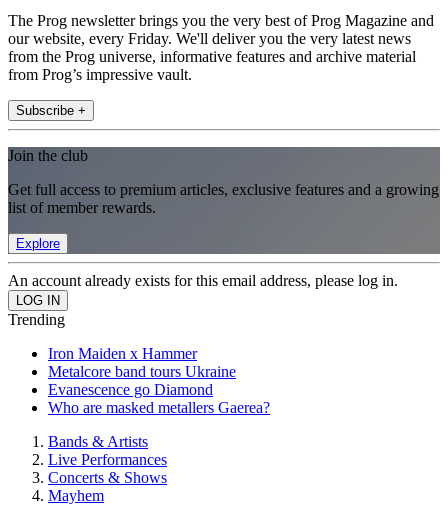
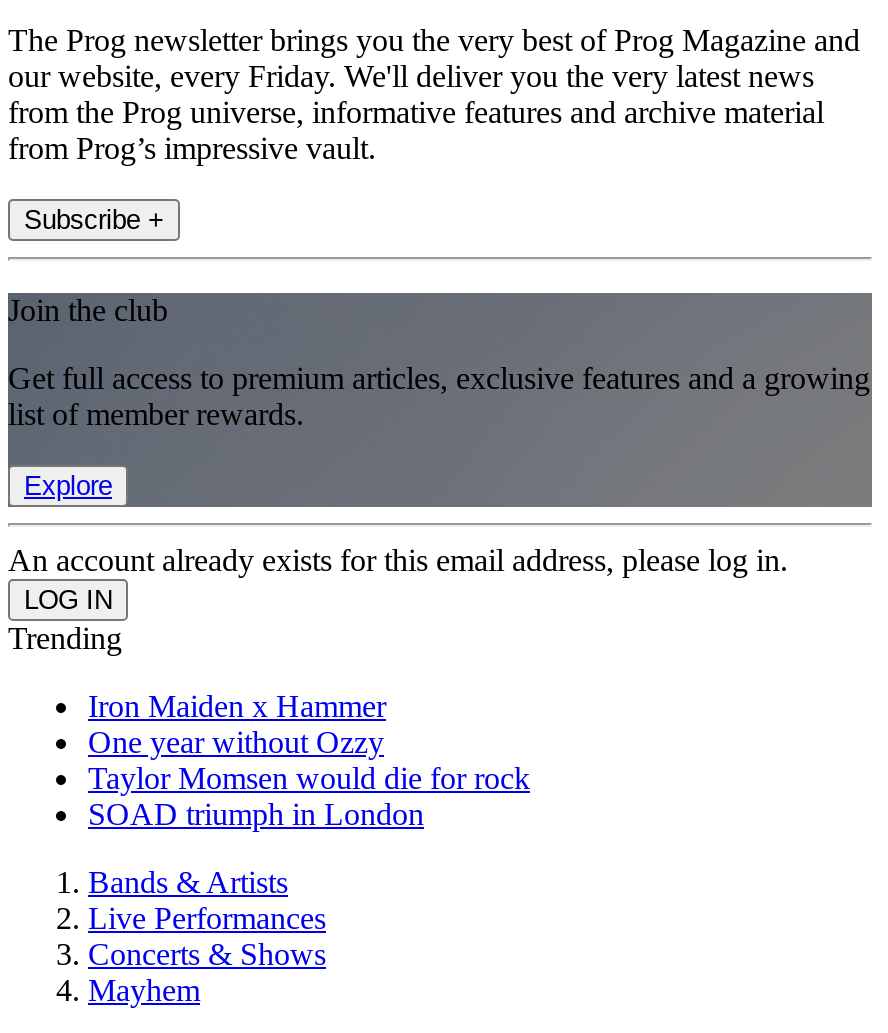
[48,362,270,415] Metalcore band tours Ukraine | Evanescence go Diamond | Who are masked metallers Gaerea? -> [88,724,530,830] One year without Ozzy | Taylor Momsen would die for rock | SOAD triumph in London

